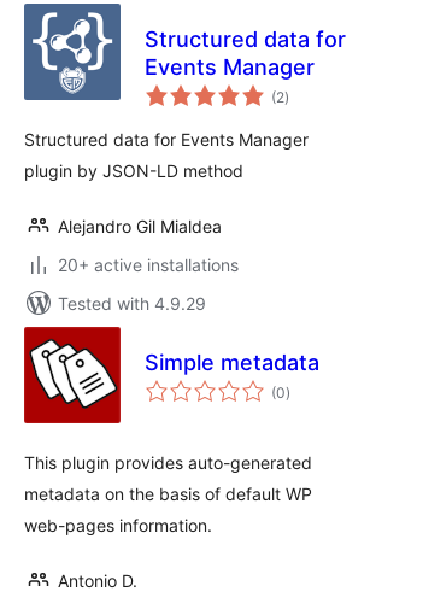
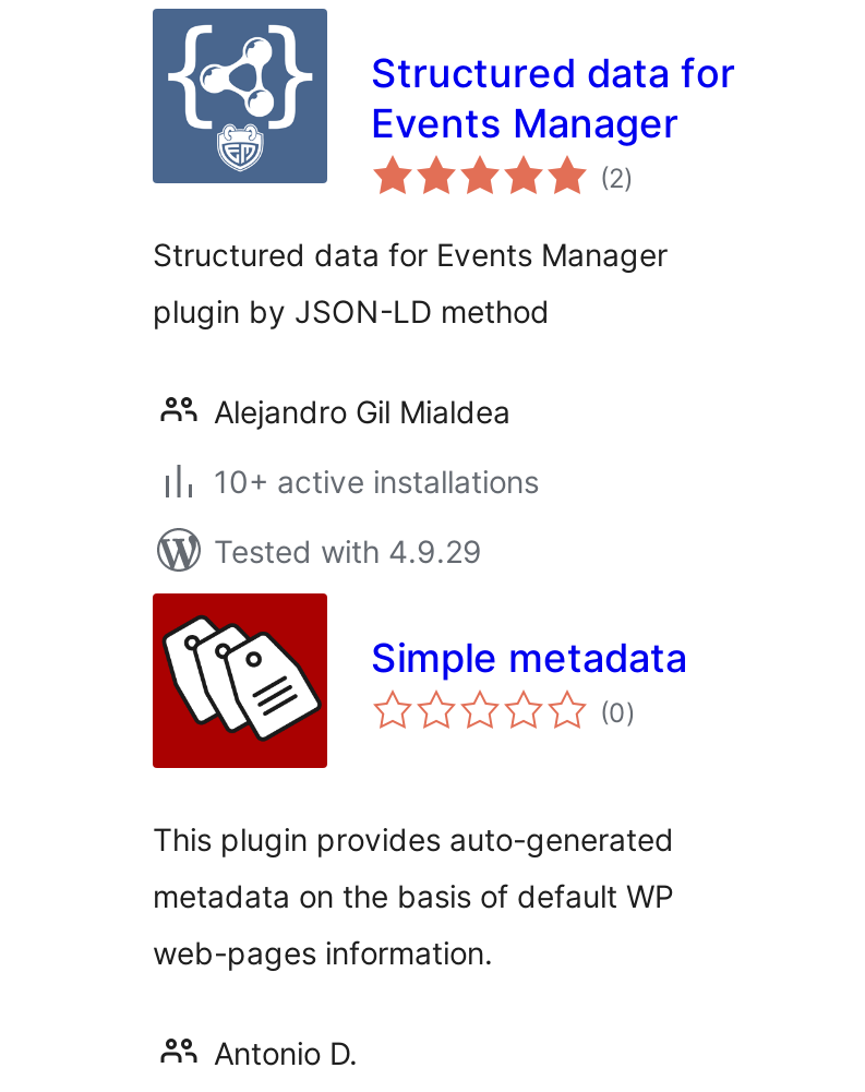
[58,254,239,275] 20+ active installations -> [214,463,539,500] 10+ active installations

